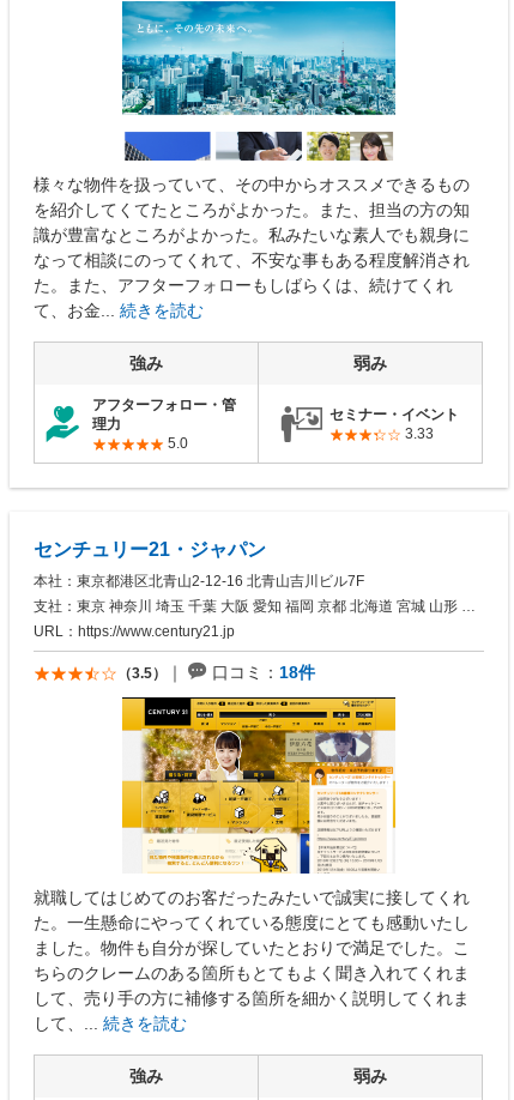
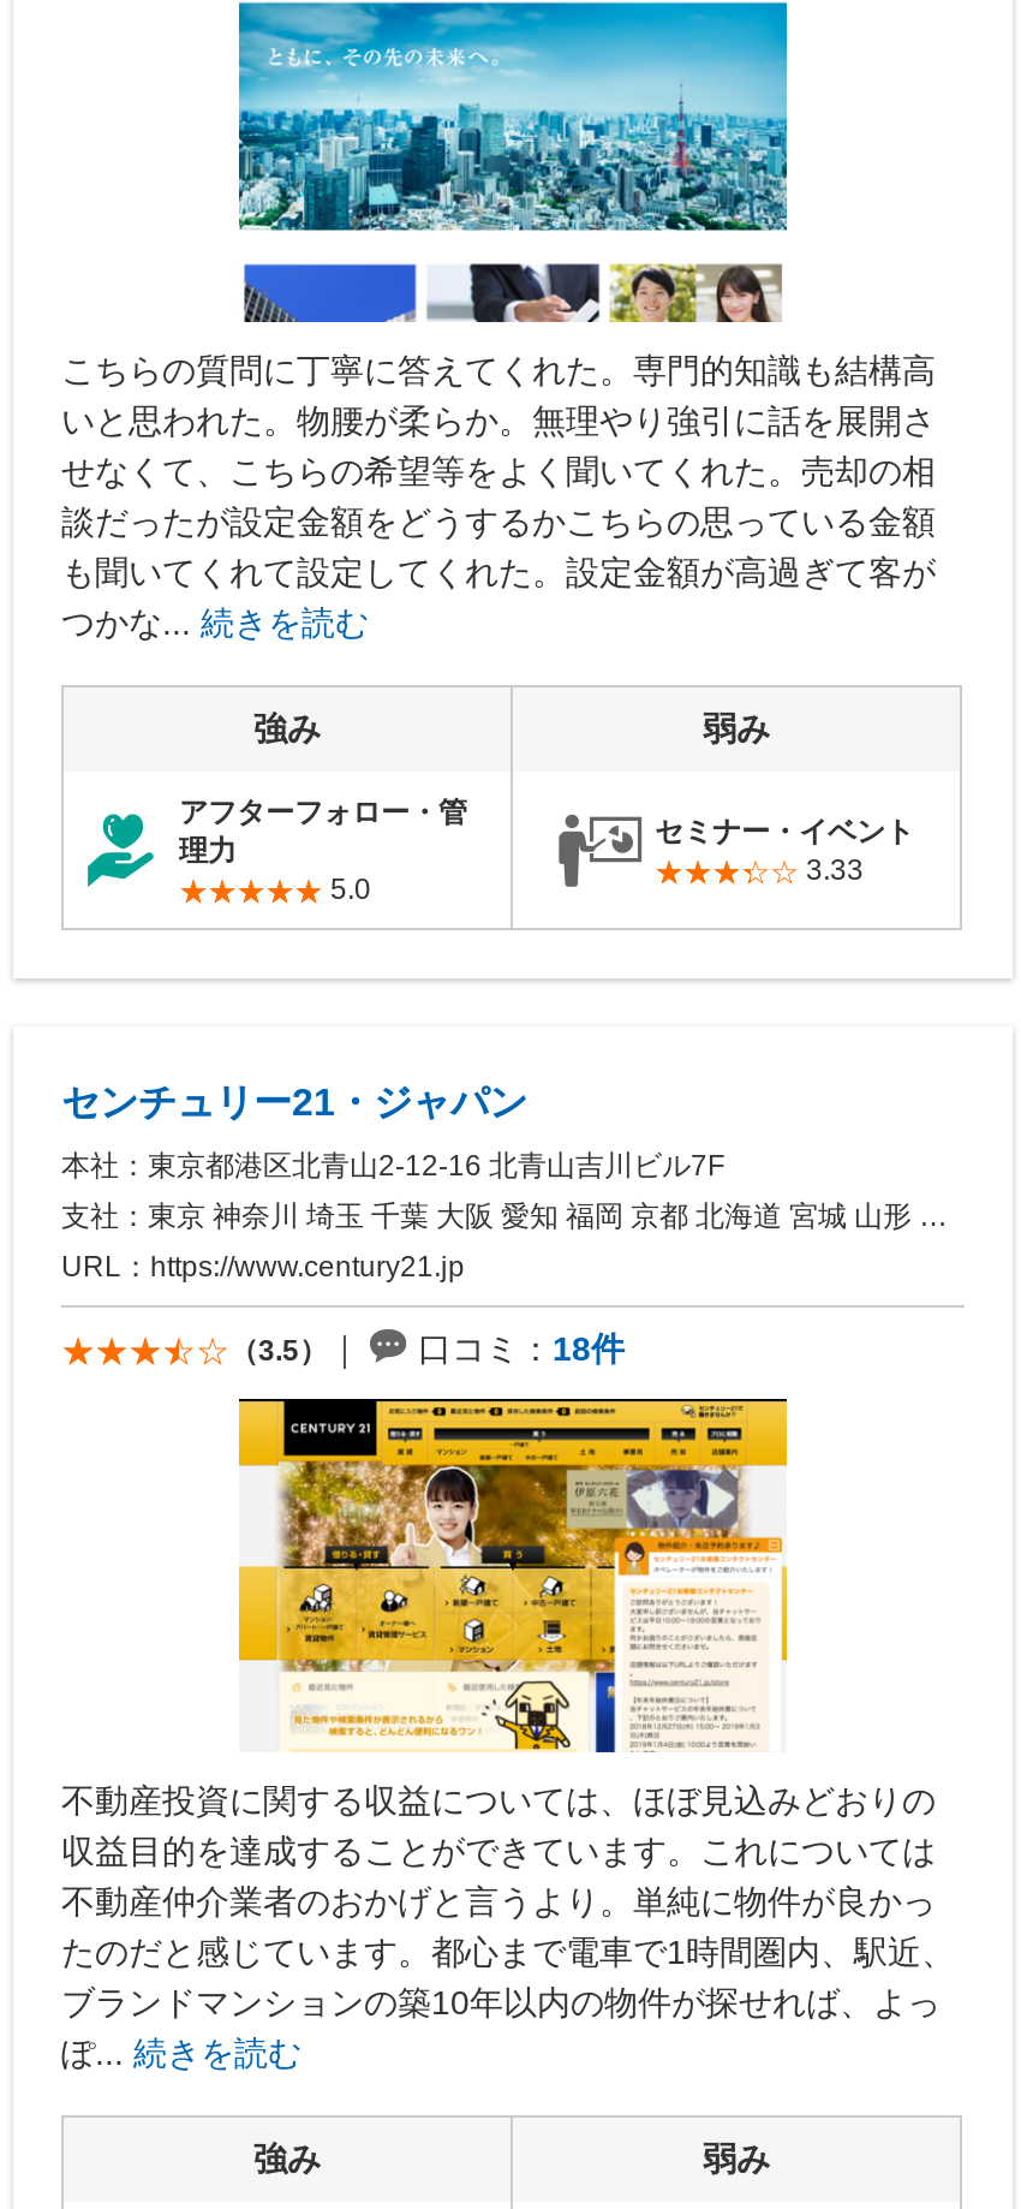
[34,175,470,320] 様々な物件を扱っていて、その中からオススメできるもの | を紹介してくてたところがよかった。また、担当の方の知 | 識が豊富なところがよかった。私みたいな素人でも親身に | なって相談にのってくれて、不安な事もある程度解消され | た。また、アフターフォローもしばらくは、続けてくれ | て、お金...続きを読む -> [61,351,936,642] こちらの質問に丁寧に答えてくれた。専門的知識も結構高 | いと思われた。物腰が柔らか。無理やり強引に話を展開さ | せなくて、こちらの希望等をよく聞いてくれた。売却の相 | 談だったが設定金額をどうするかこちらの思っている金額 | も聞いてくれて設定してくれた。設定金額が高過ぎて客が | つかな...続きを読む
[34,888,470,1033] 就職してはじめてのお客だったみたいで誠実に接してくれ | た。一生懸命にやってくれている態度にとても感動いたし | ました。物件も自分が探していたとおりで満足でした。こ | ちらのクレームのある箇所もとてもよく聞き入れてくれま | して、売り手の方に補修する箇所を細かく説明してくれま | して、...続きを読む -> [61,1782,955,2072] 不動産投資に関する収益については、ほぼ見込みどおりの | 収益目的を達成することができています。これについては | 不動産仲介業者のおかげと言うより。単純に物件が良かっ | たのだと感じています。都心まで電車で1時間圏内、駅近、 | ブランドマンションの築10年以内の物件が探せれば、よっ | ぽ...続きを読む

